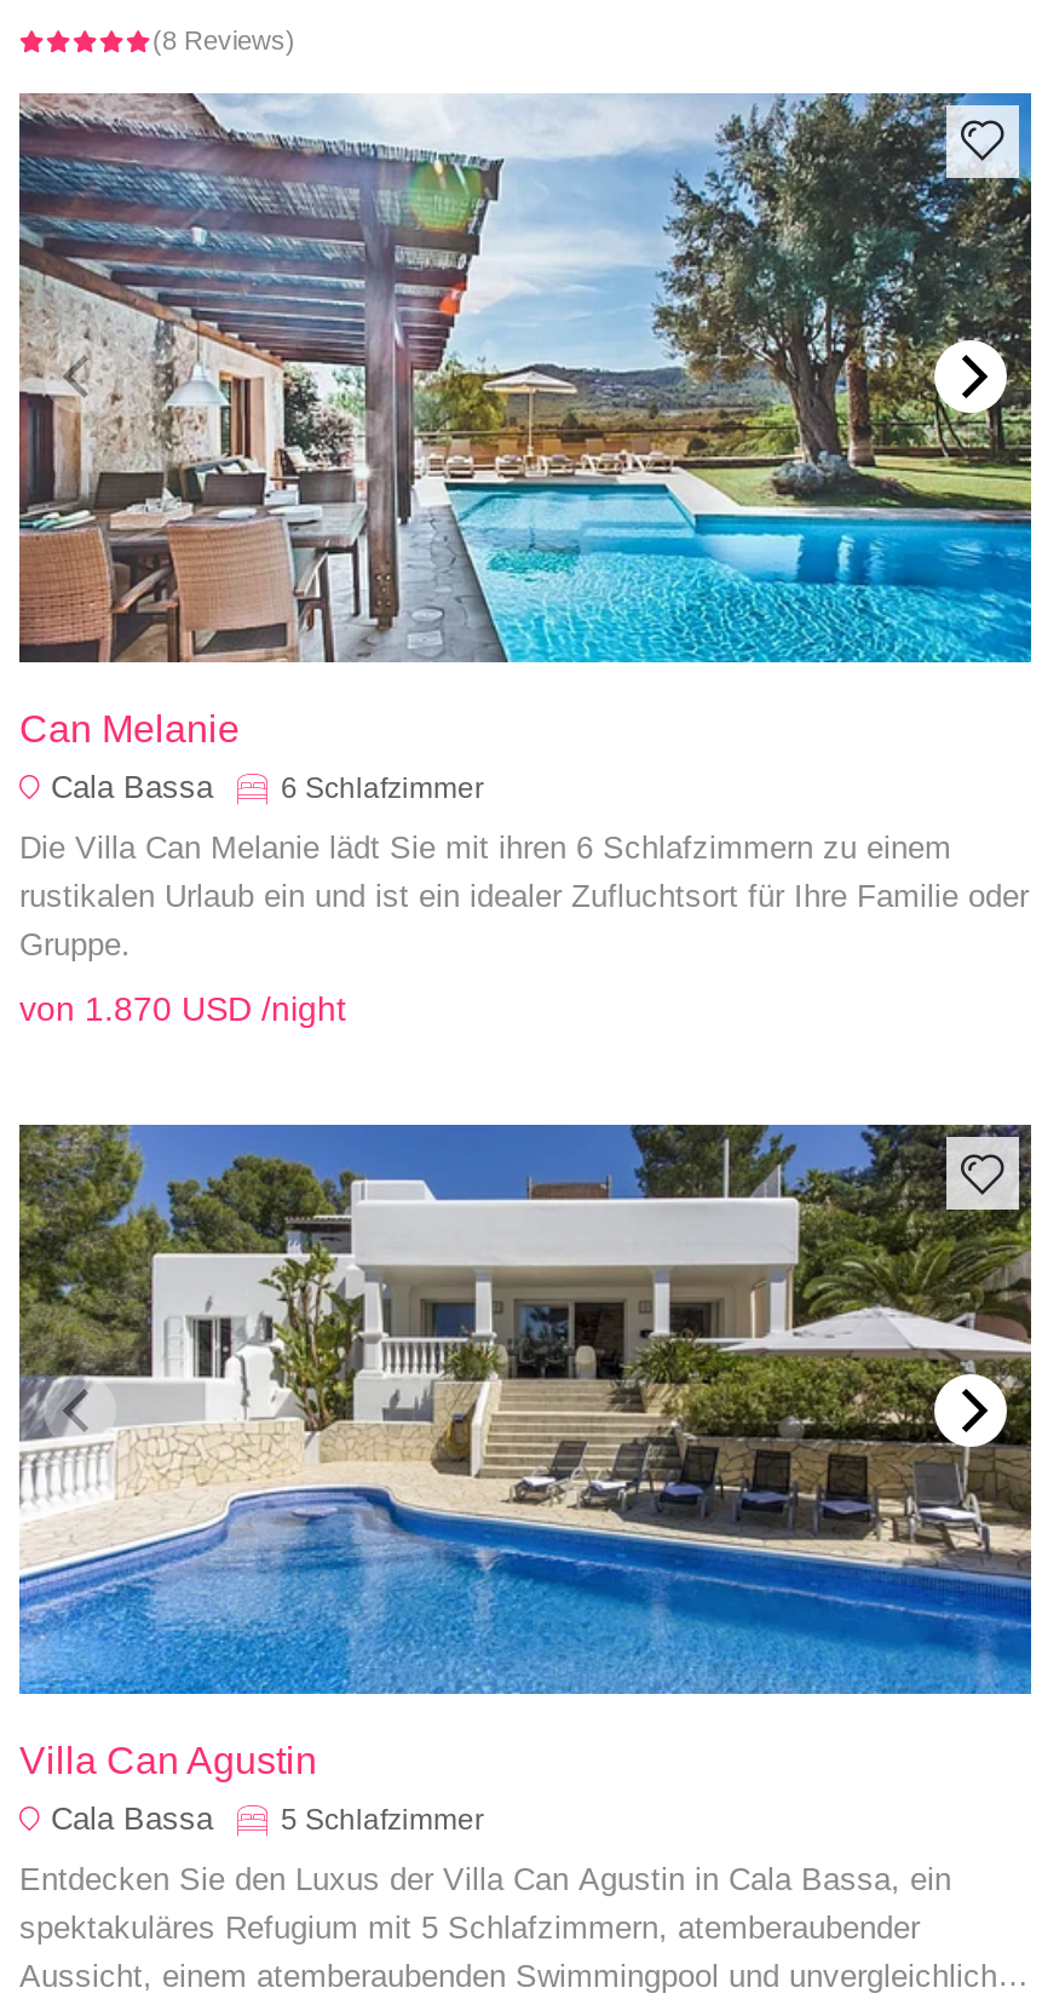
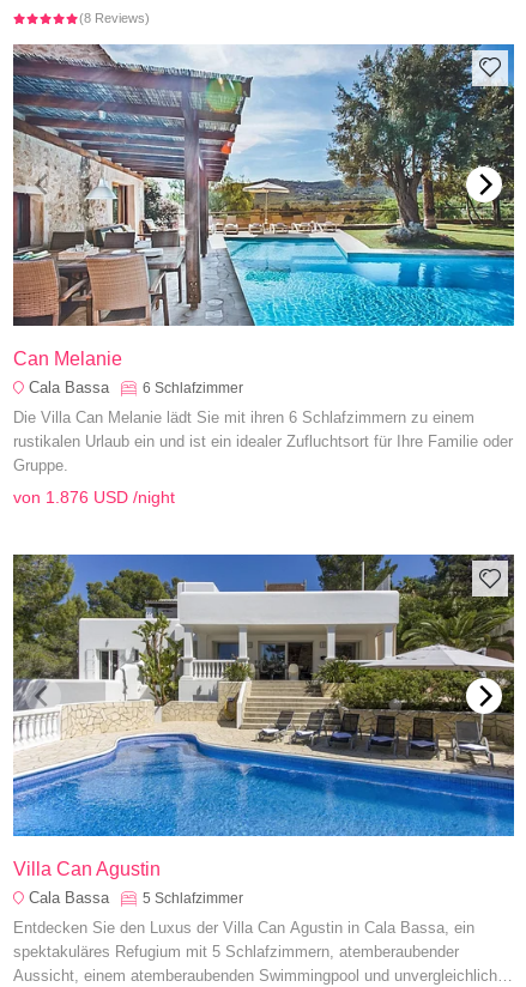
[19,988,346,1027] von 1.870 USD /night -> [13,487,175,506] von 1.876 USD /night

